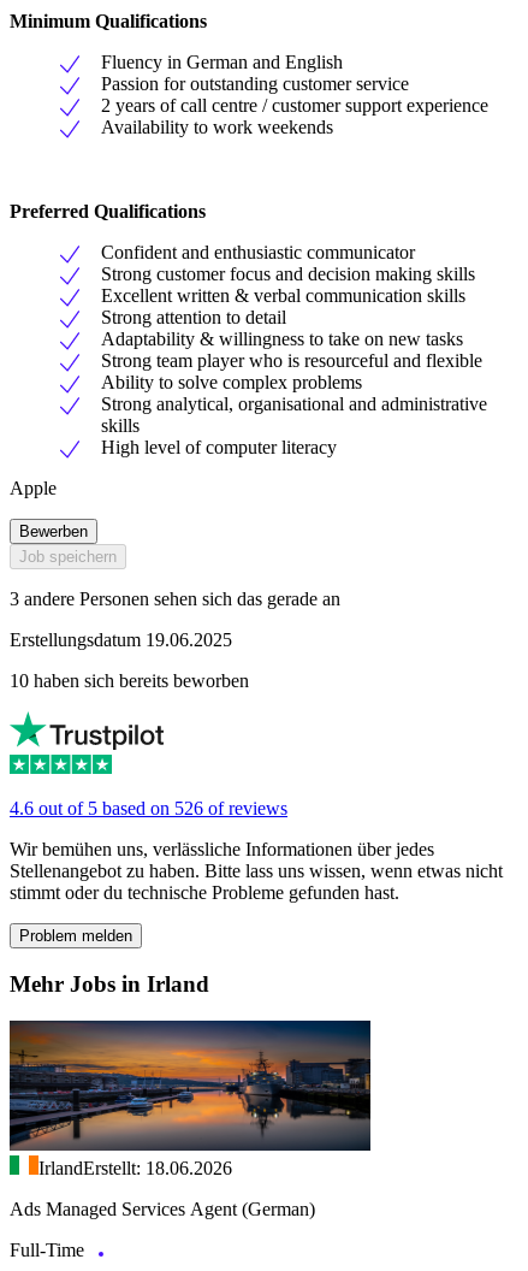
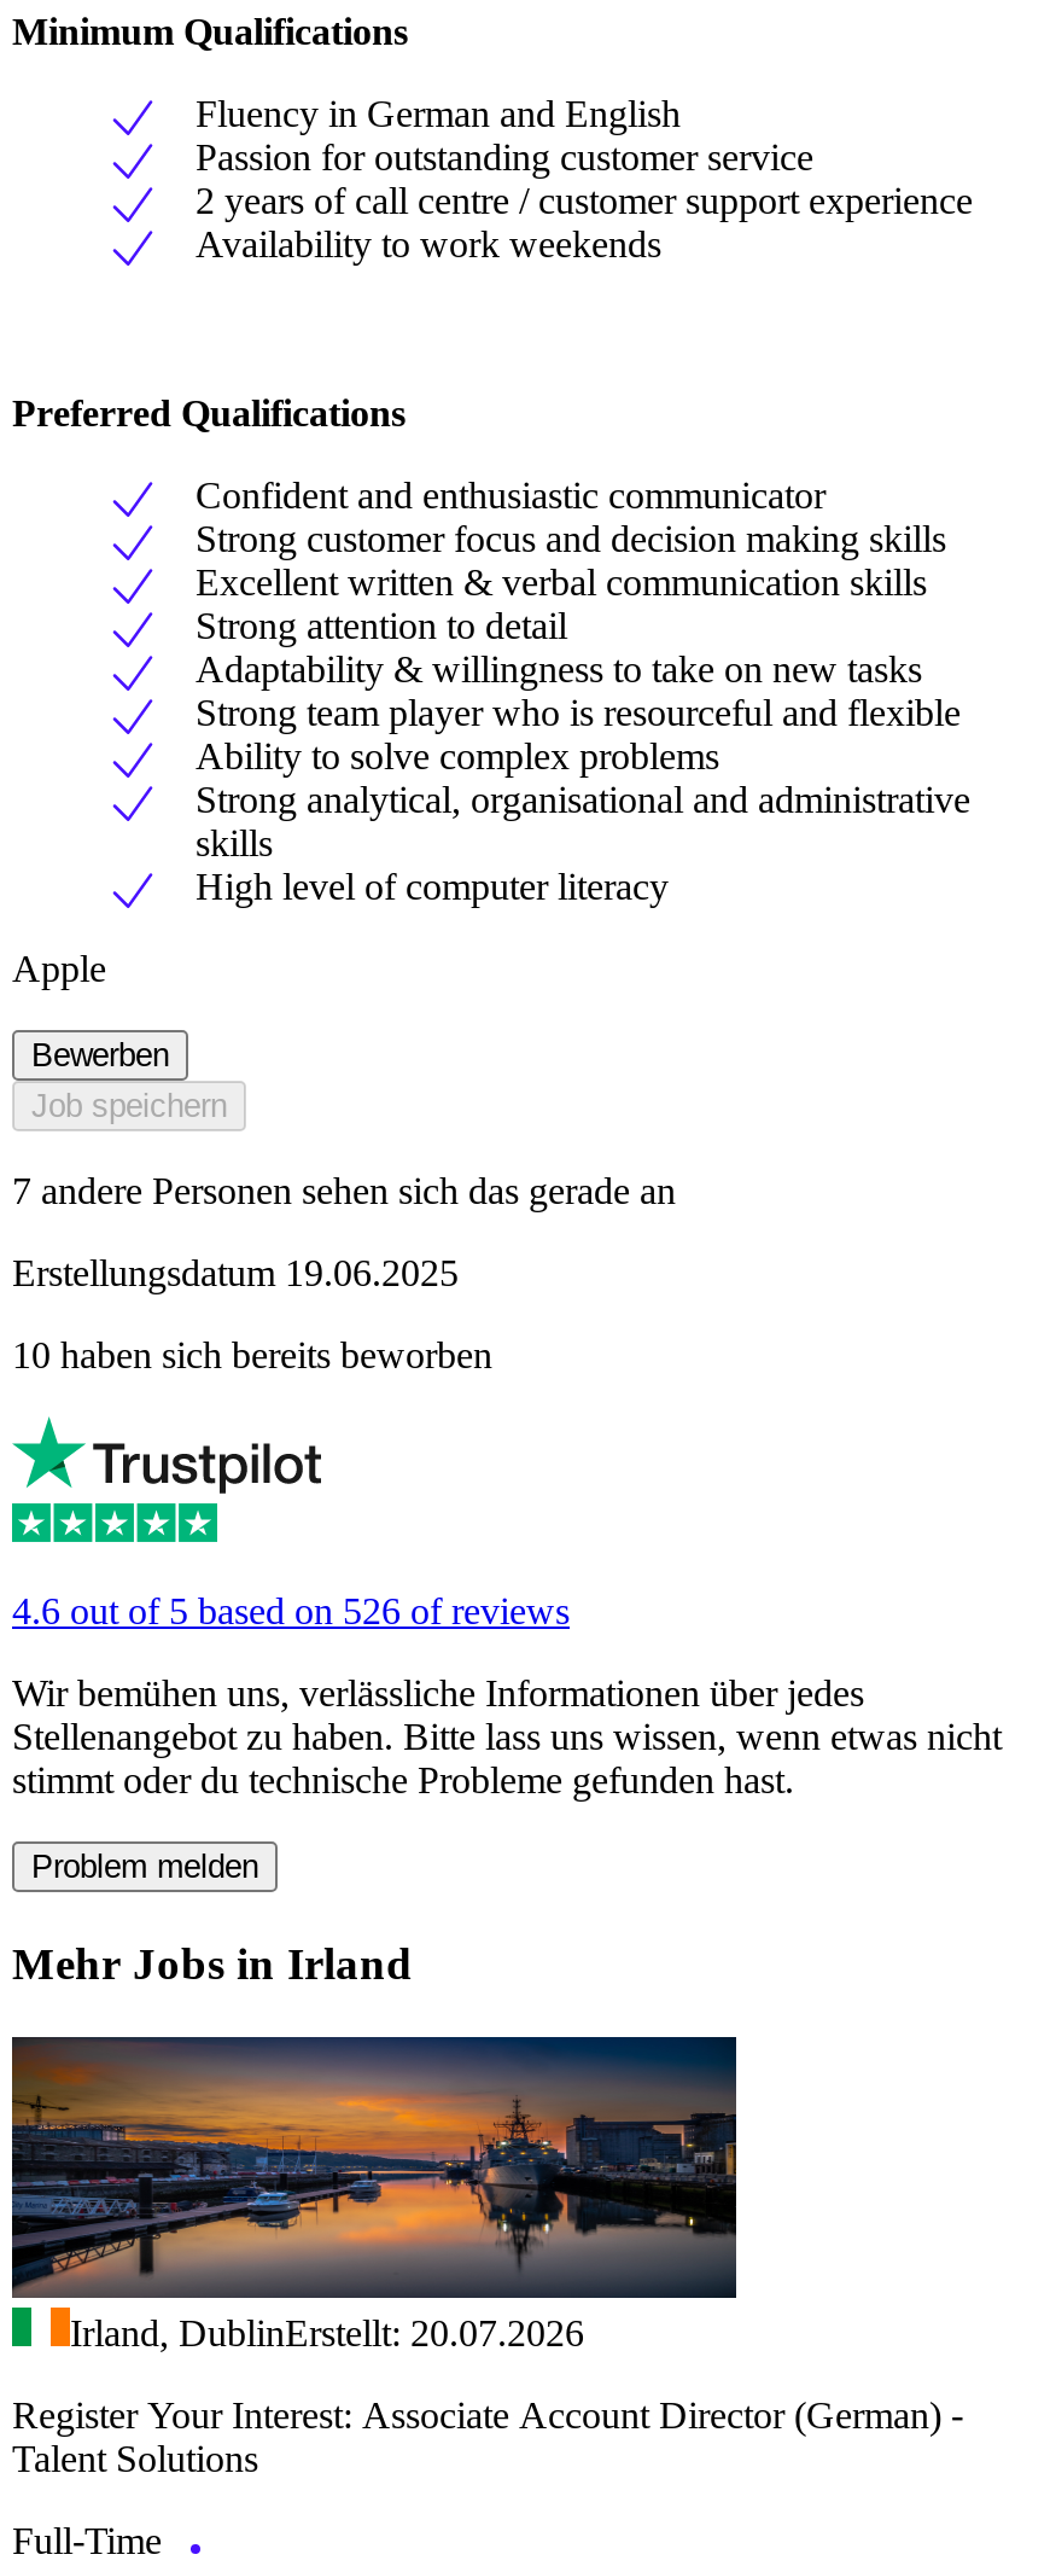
[10,589,340,609] 3 andere Personen sehen sich das gerade an -> [12,1171,676,1212] 7 andere Personen sehen sich das gerade an
[38,1158,232,1178] IrlandErstellt: 18.06.2026 -> [70,2312,584,2353] Irland, DublinErstellt: 20.07.2026
[10,1199,315,1219] Ads Managed Services Agent (German) -> [12,2394,963,2479] Register Your Interest: Associate Account Director (German) - | Talent Solutions

